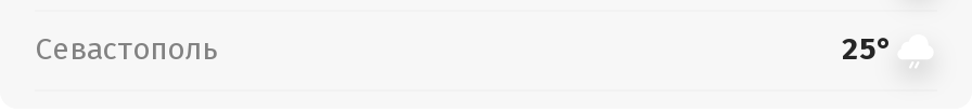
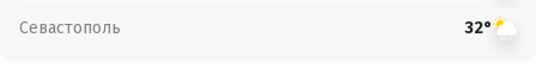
[842,31,894,68] 25° -> [464,18,493,38] 32°

